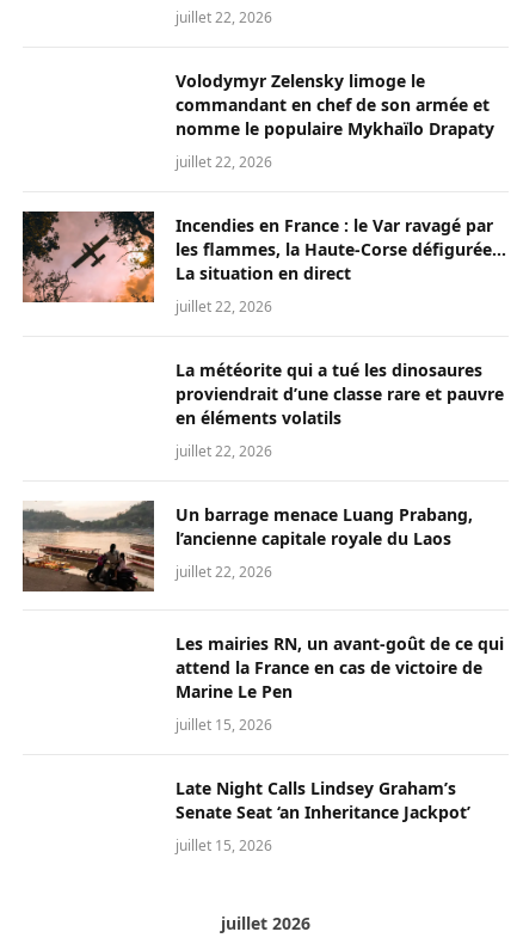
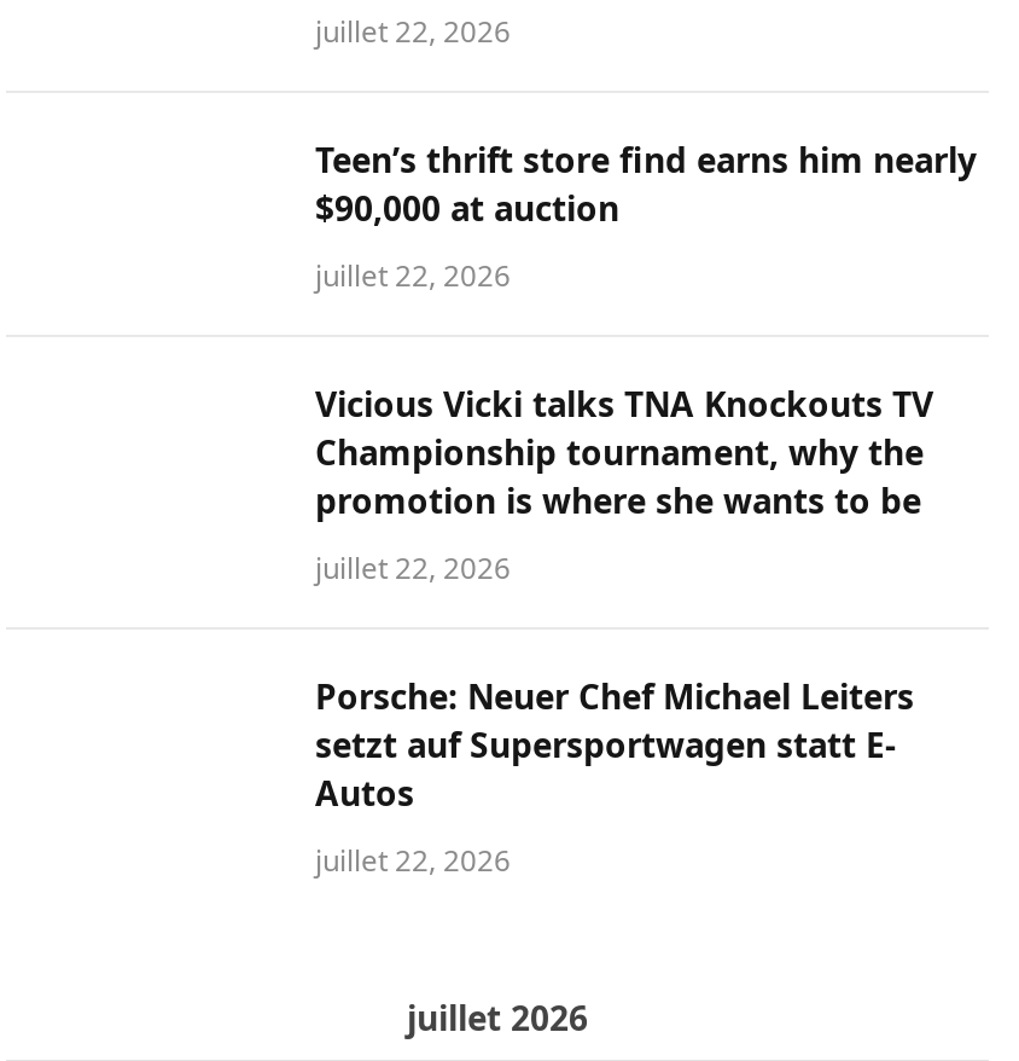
[176,69,494,139] Volodymyr Zelensky limoge le | commandant en chef de son armée et | nomme le populaire Mykhaïlo Drapaty -> [315,137,977,231] Teen’s thrift store find earns him nearly | $90,000 at auction
[21,210,155,304] [image] -> none
[176,213,506,284] Incendies en France : le Var ravagé par | les flammes, la Haute-Corse défigurée… | La situation en direct -> [315,381,933,523] Vicious Vicki talks TNA Knockouts TV | Championship tournament, why the | promotion is where she wants to be
[176,358,504,428] La météorite qui a tué les dinosaures | proviendrait d’une classe rare et pauvre | en éléments volatils -> [315,673,914,816] Porsche: Neuer Chef Michael Leiters | setzt auf Supersportwagen statt E- | Autos
[21,499,504,855] [image] | Un barrage menace Luang Prabang, | l’ancienne capitale royale du Laos | juillet 22, 2026 | Les mairies RN, un avant-goût de ce qui | attend la France en cas de victoire de | Marine Le Pen | juillet 15, 2026 | Late Night Calls Lindsey Graham’s | Senate Seat ‘an Inheritance Jackpot’ | juillet 15, 2026 -> none

